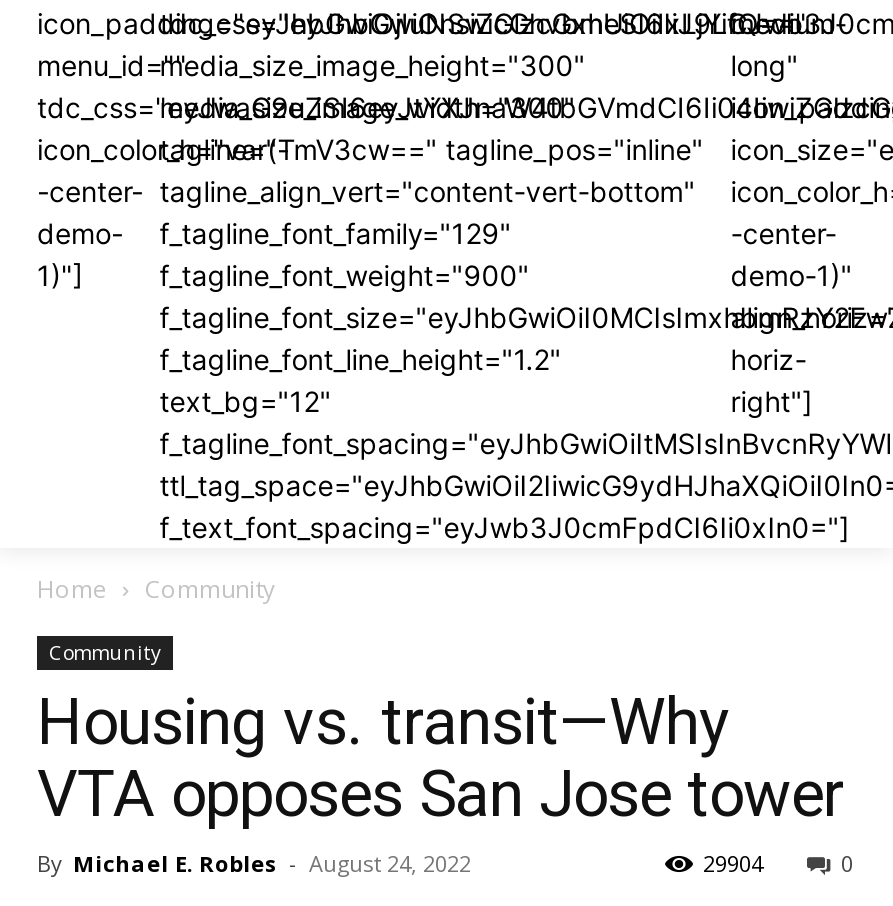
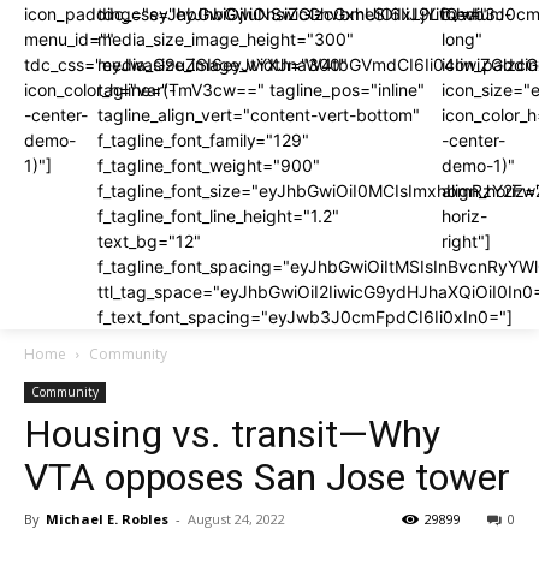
[703,848,763,878] 29904 -> [425,510,461,528] 29899

